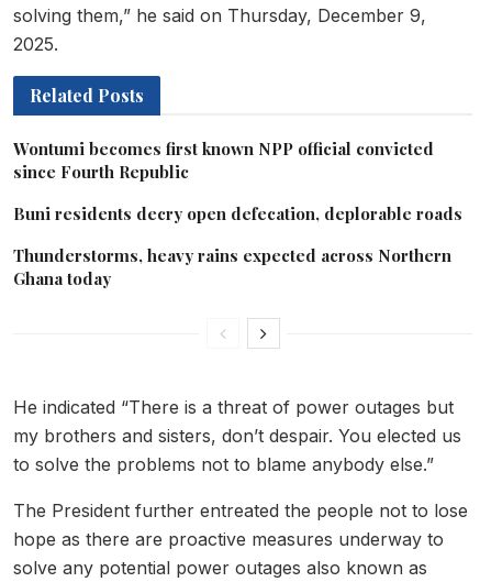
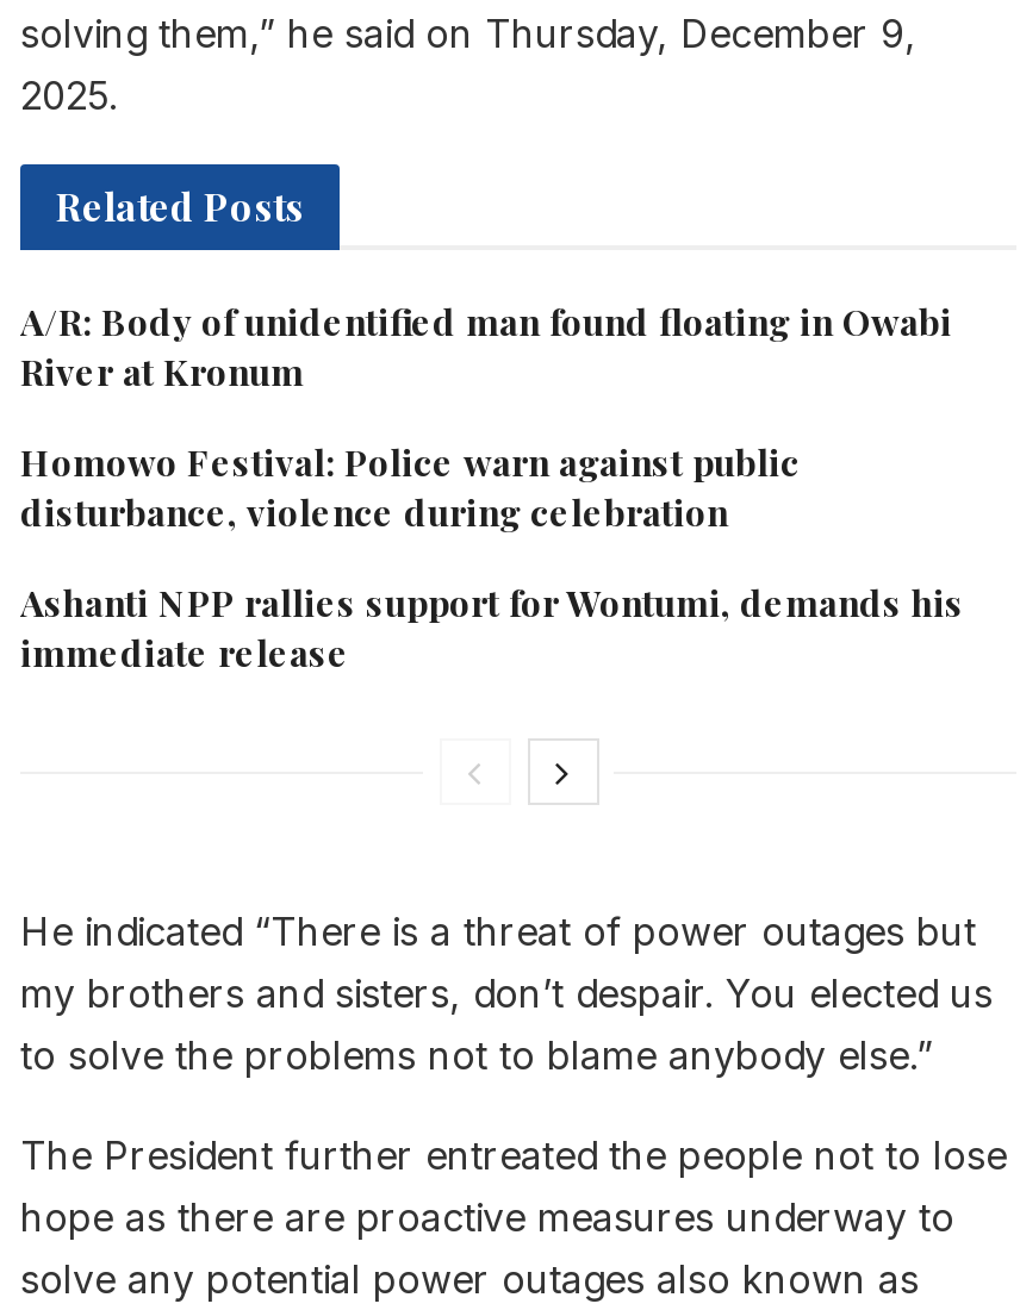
[13,137,434,182] Wontumi becomes first known NPP official convicted | since Fourth Republic -> [20,297,952,395] A/R: Body of unidentified man found floating in Owabi | River at Kronum
[13,202,462,224] Buni residents decry open defecation, deplorable roads -> [20,438,800,535] Homowo Festival: Police warn against public | disturbance, violence during celebration
[13,244,451,289] Thunderstorms, heavy rains expected across Northern | Ghana today -> [20,578,964,676] Ashanti NPP rallies support for Wontumi, demands his | immediate release

